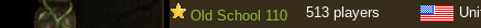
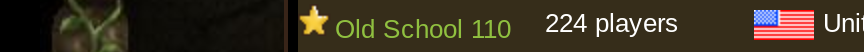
[190,4,379,24] Old School 110 513 players -> [335,8,679,44] Old School 110 224 players

